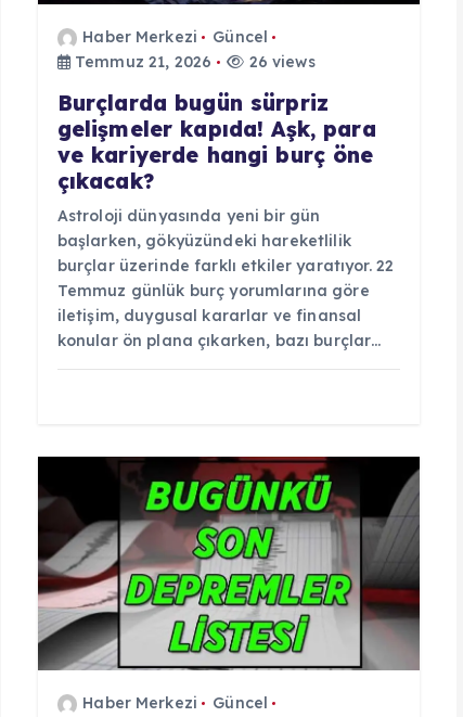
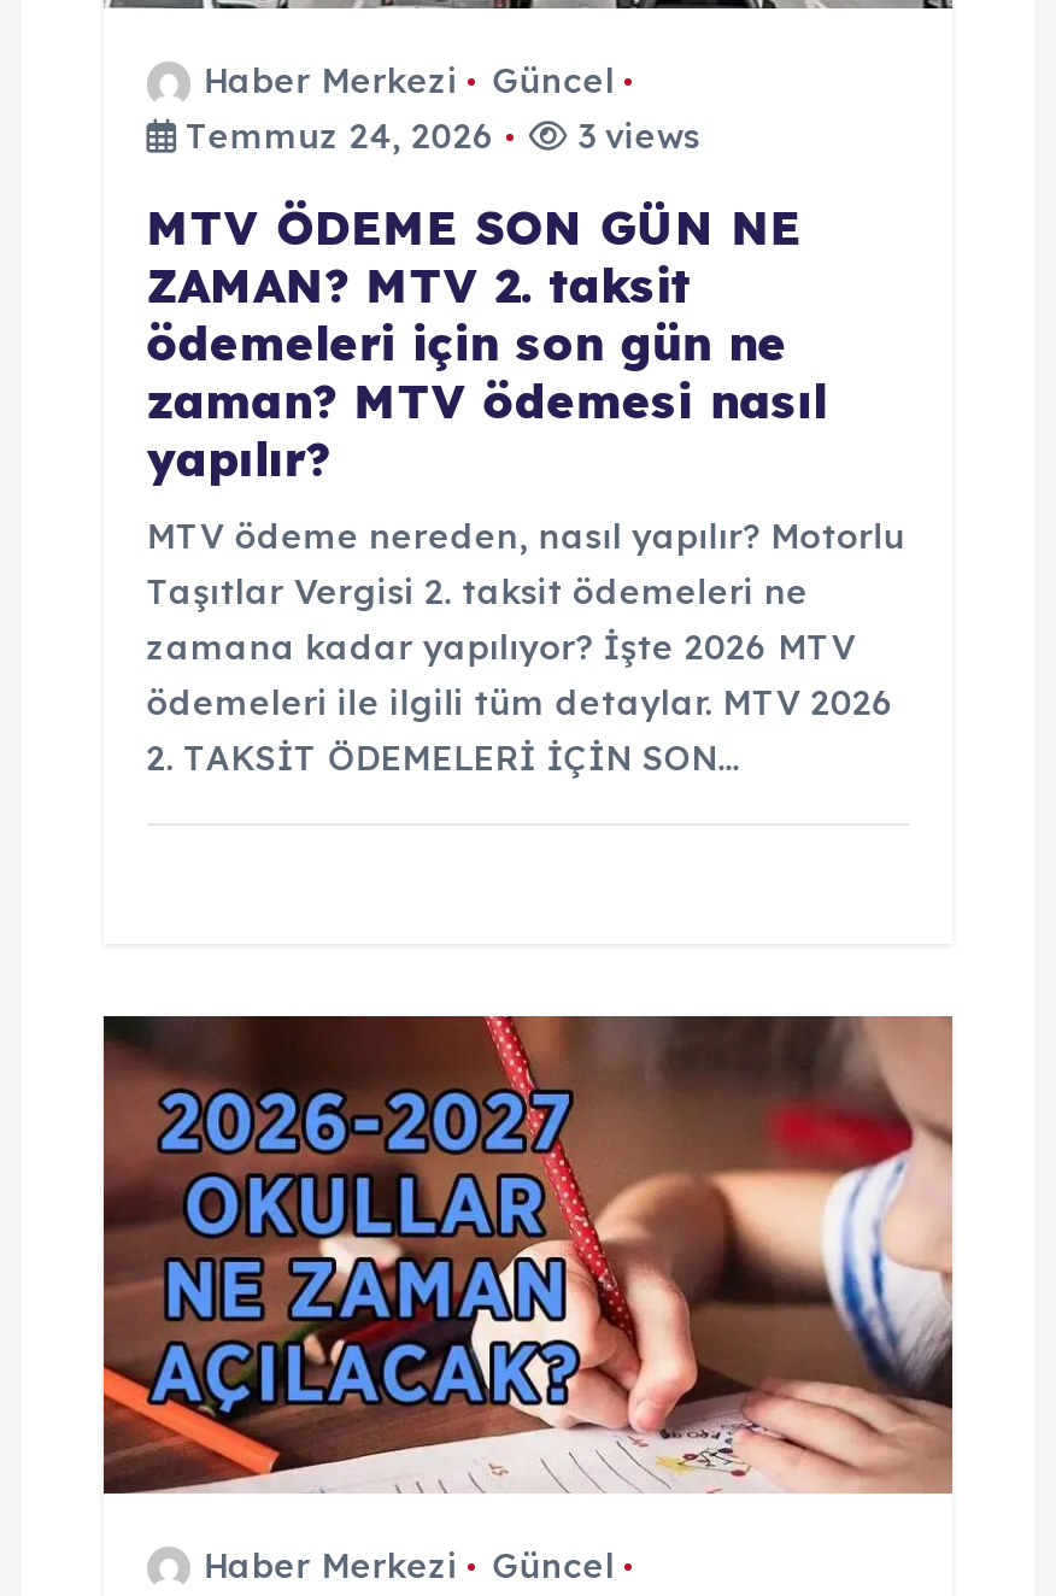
[70,52,315,72] Temmuz 21, 2026 | 26 views -> [176,116,701,159] Temmuz 24, 2026 | 3 views
[57,90,376,194] Burçlarda bugün sürpriz | gelişmeler kapıda! Aşk, para | ve kariyerde hangi burç öne | çıkacak? -> [147,200,827,490] MTV ÖDEME SON GÜN NE | ZAMAN? MTV 2. taksit | ödemeleri için son gün ne | zaman? MTV ödemesi nasıl | yapılır?
[57,206,394,350] Astroloji dünyasında yeni bir gün | başlarken, gökyüzündeki hareketlilik | burçlar üzerinde farklı etkiler yaratıyor. 22 | Temmuz günlük burç yorumlarına göre | iletişim, duygusal kararlar ve finansal | konular ön plana çıkarken, bazı burçlar… -> [147,516,905,781] MTV ödeme nereden, nasıl yapılır? Motorlu | Taşıtlar Vergisi 2. taksit ödemeleri ne | zamana kadar yapılıyor? İşte 2026 MTV | ödemeleri ile ilgili tüm detaylar. MTV 2026 | 2. TAKSİT ÖDEMELERİ İÇİN SON…
[37,456,421,670] [image] -> [101,1013,955,1495] [image]

